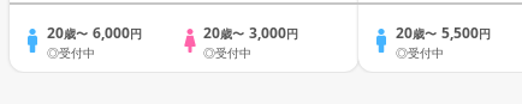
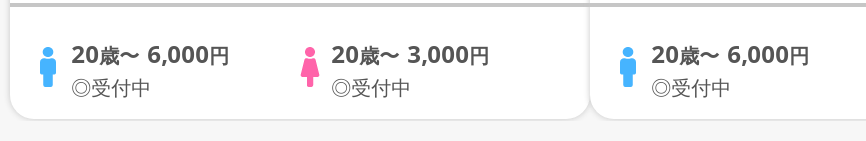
[395,23,490,43] 20歳〜 5,500円 -> [651,37,809,71] 20歳〜 6,000円

